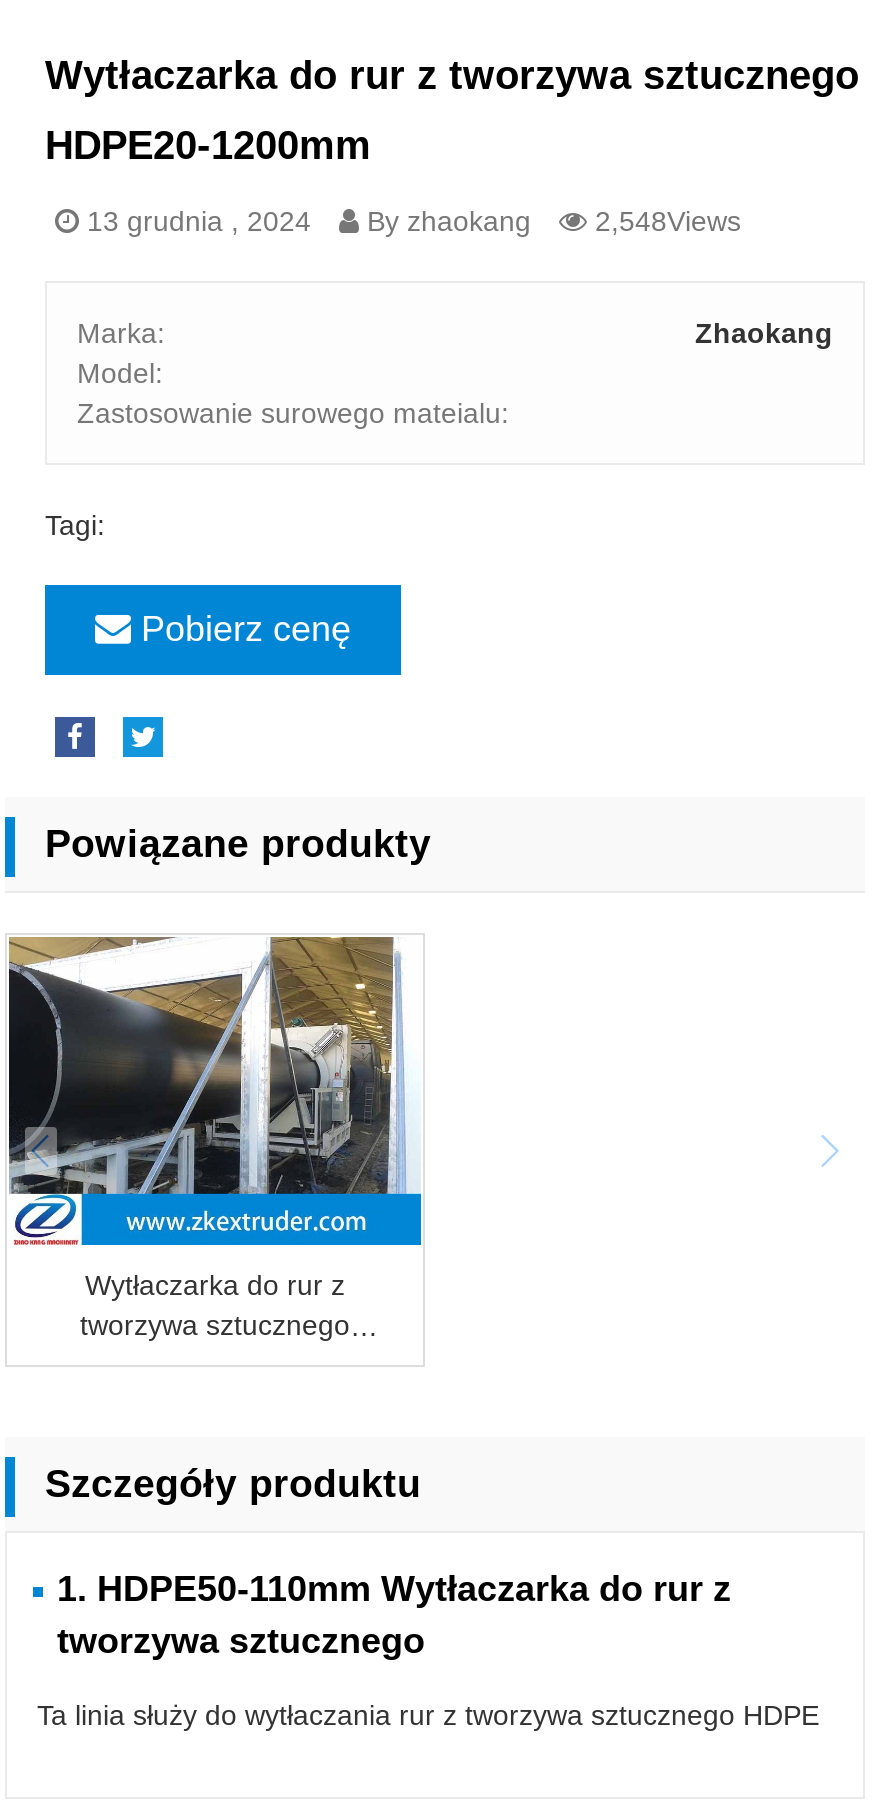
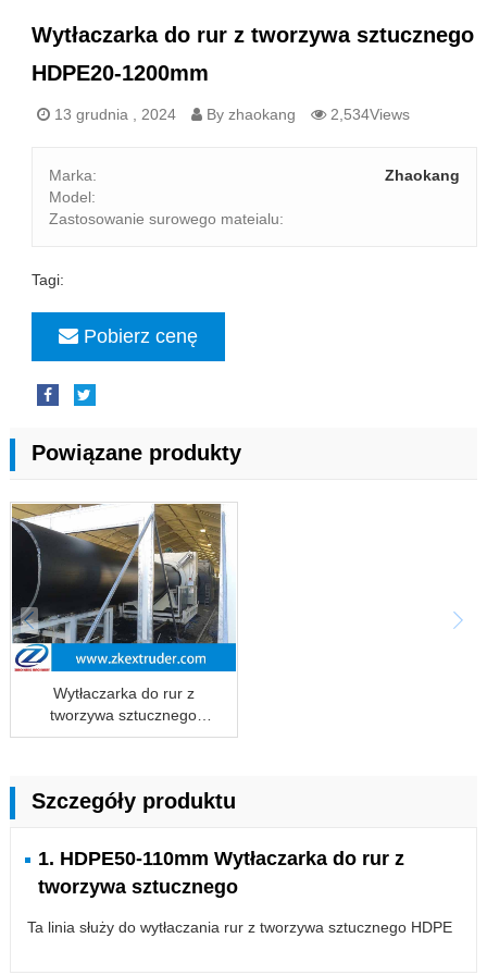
[79,204,741,236] 13 grudnia , 2024 By zhaokang 2,548Views -> [50,105,410,123] 13 grudnia , 2024 By zhaokang 2,534Views

